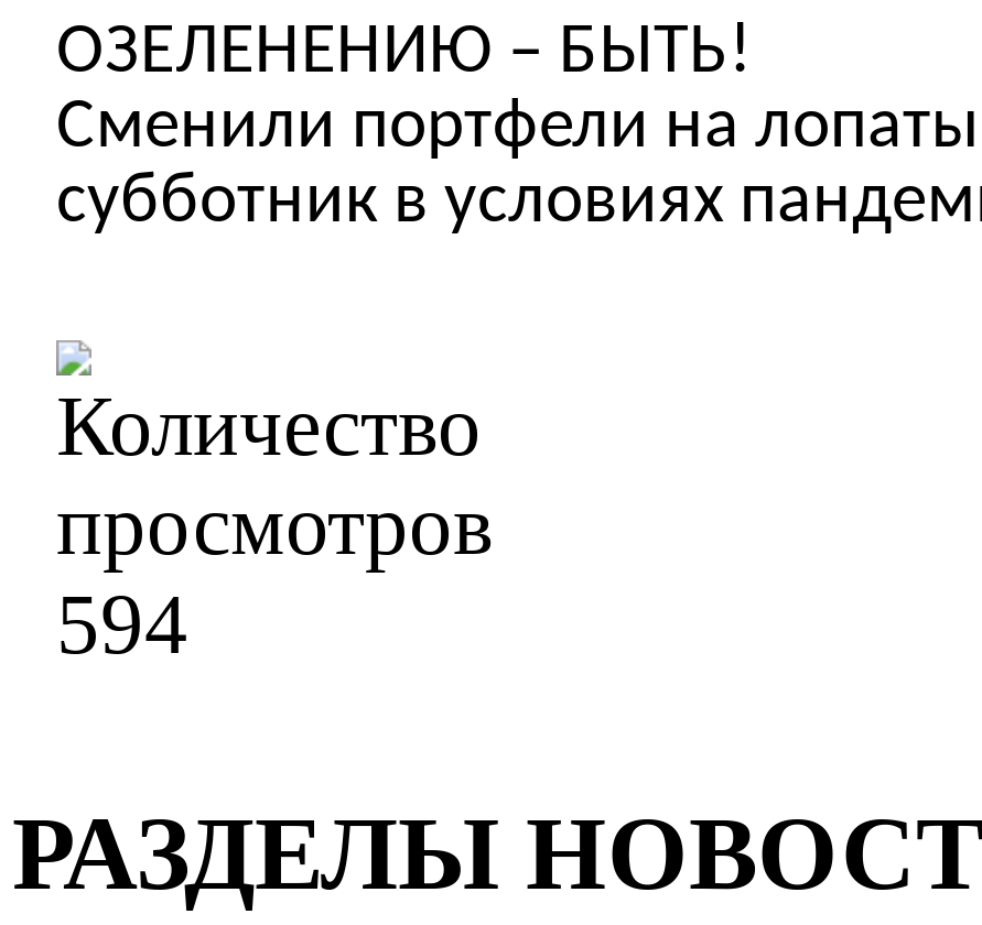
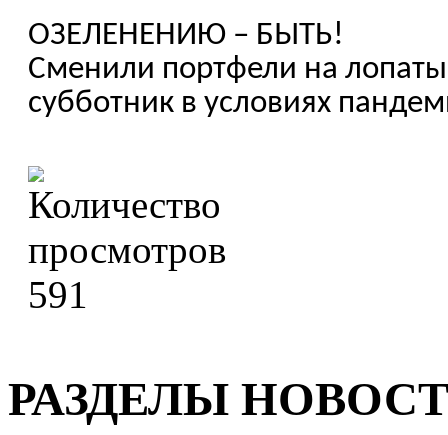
[56,577,188,672] 594 -> [28,273,88,316] 591

